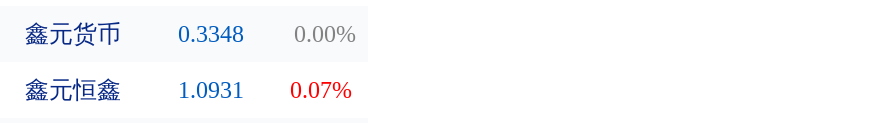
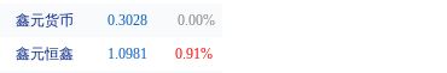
[178,20,356,48] 0.3348 0.00% -> [108,12,215,29] 0.3028 0.00%
[178,76,244,104] 1.0931 -> [108,45,147,62] 1.0981
[290,76,352,104] 0.07% -> [175,45,213,62] 0.91%

